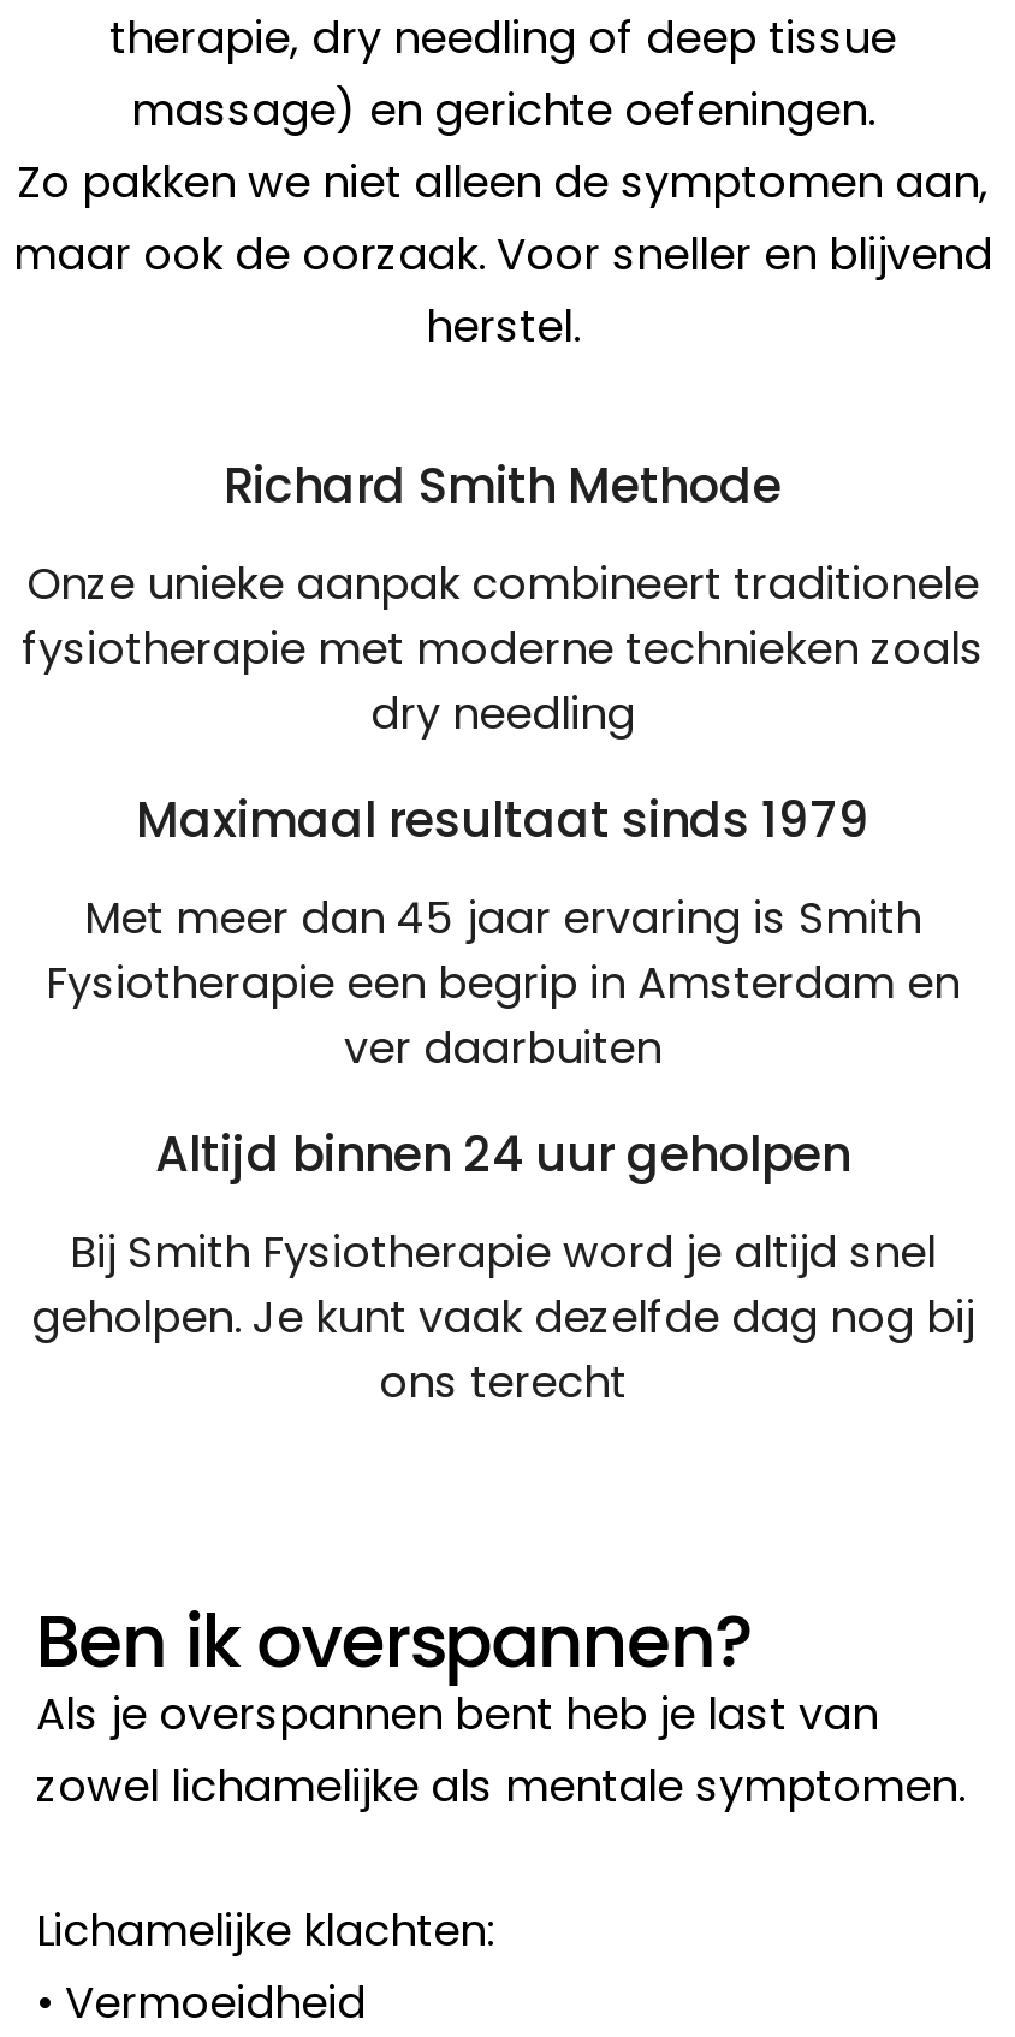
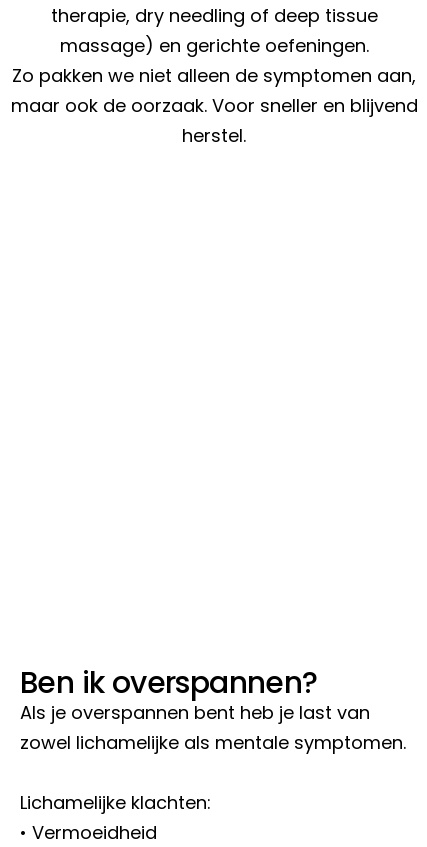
[22,451,984,1411] Richard Smith Methode | Onze unieke aanpak combineert traditionele | fysiotherapie met moderne technieken zoals | dry needling | Maximaal resultaat sinds 1979 | Met meer dan 45 jaar ervaring is Smith | Fysiotherapie een begrip in Amsterdam en | ver daarbuiten | Altijd binnen 24 uur geholpen | Bij Smith Fysiotherapie word je altijd snel | geholpen. Je kunt vaak dezelfde dag nog bij | ons terecht -> none

